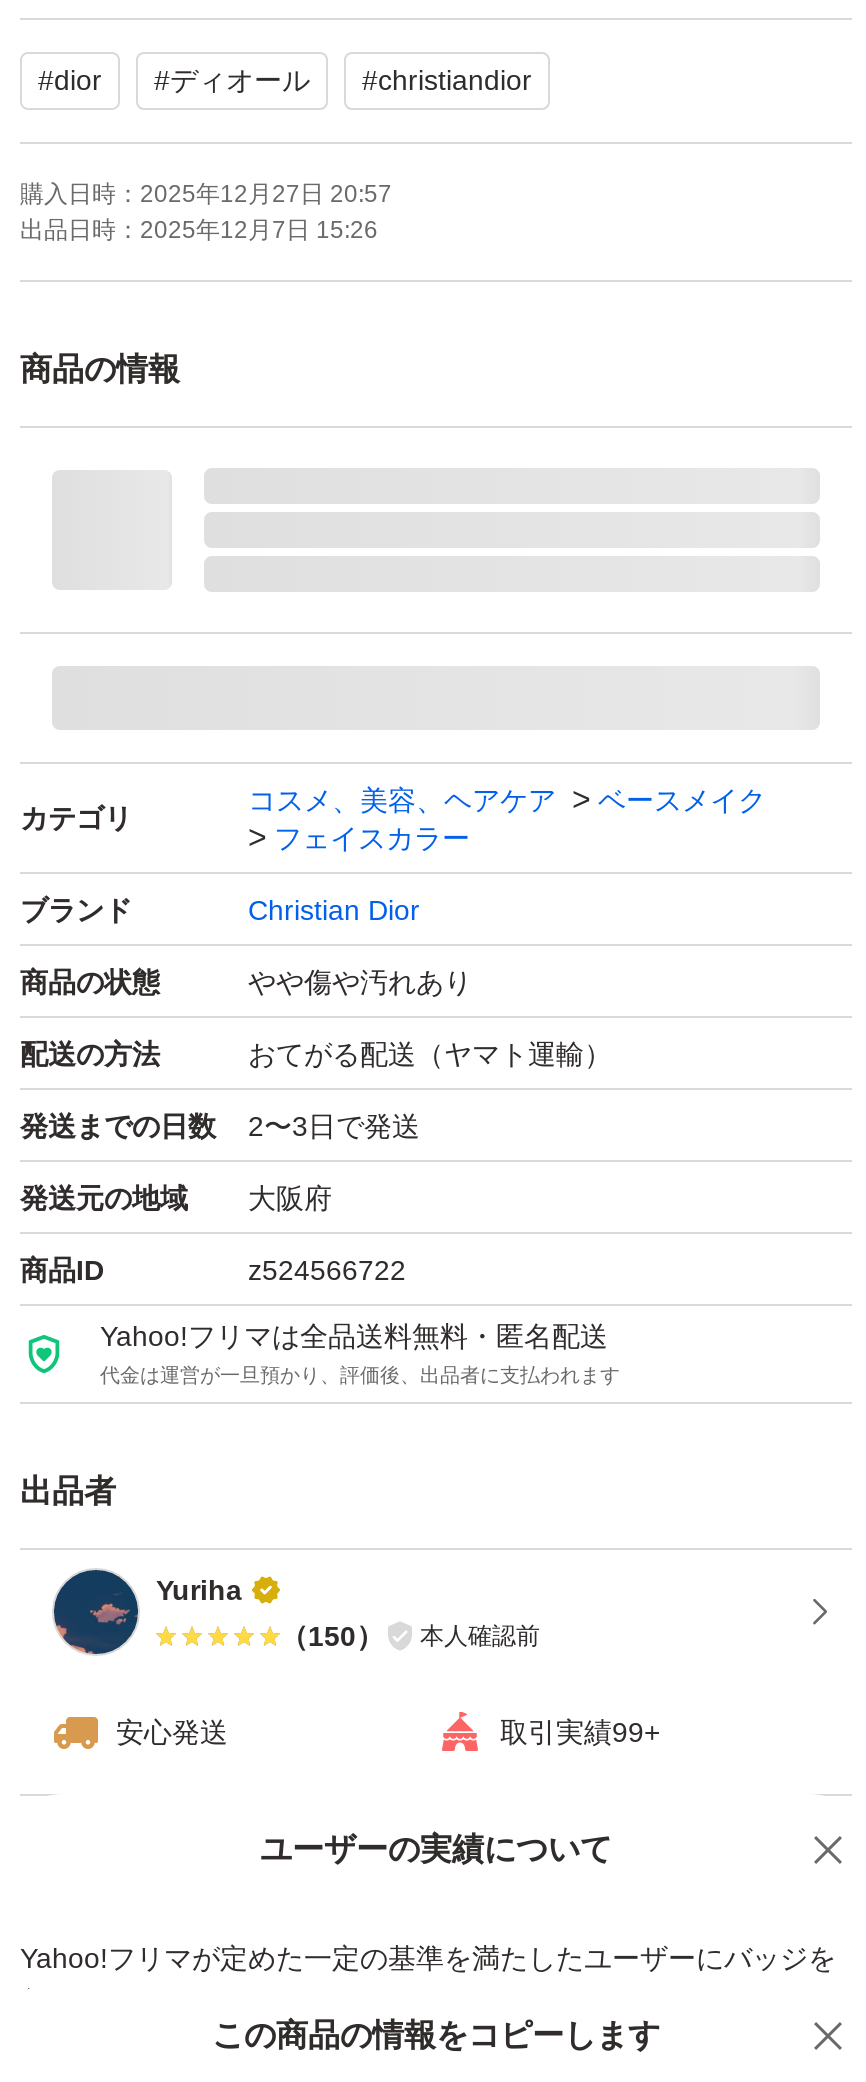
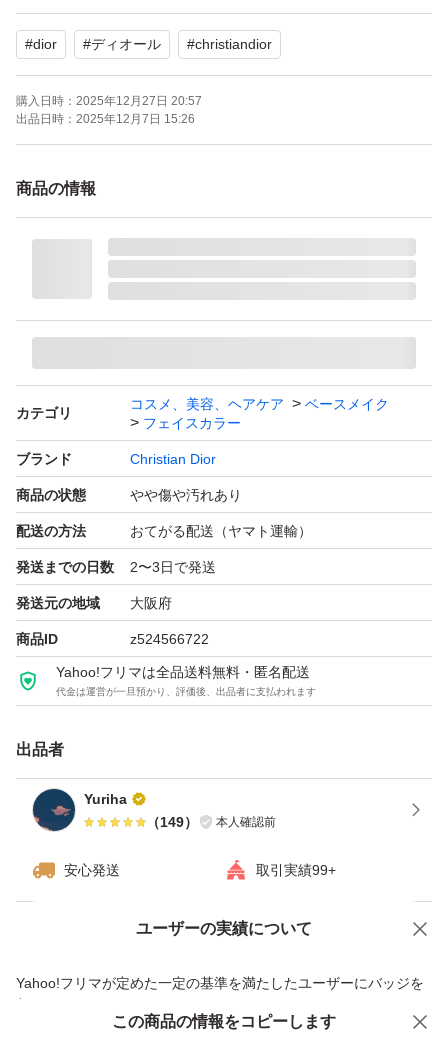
[280,1620,540,1652] （150） 本人確認前 -> [146,814,276,830] （149） 本人確認前

